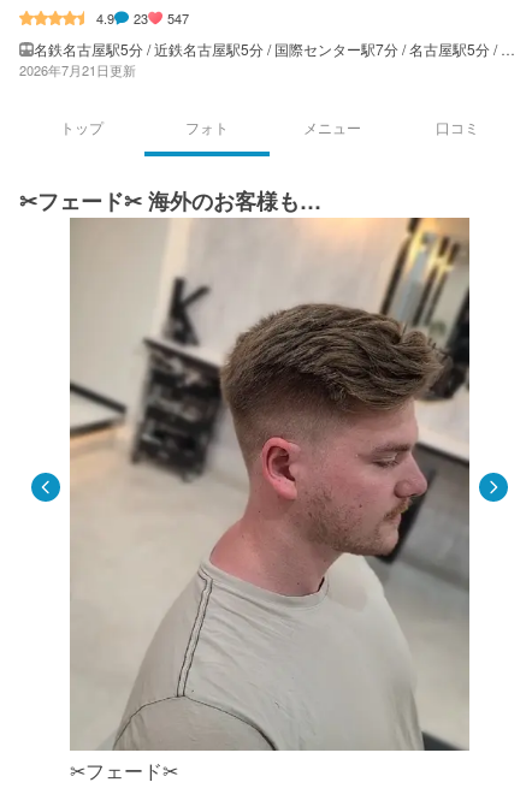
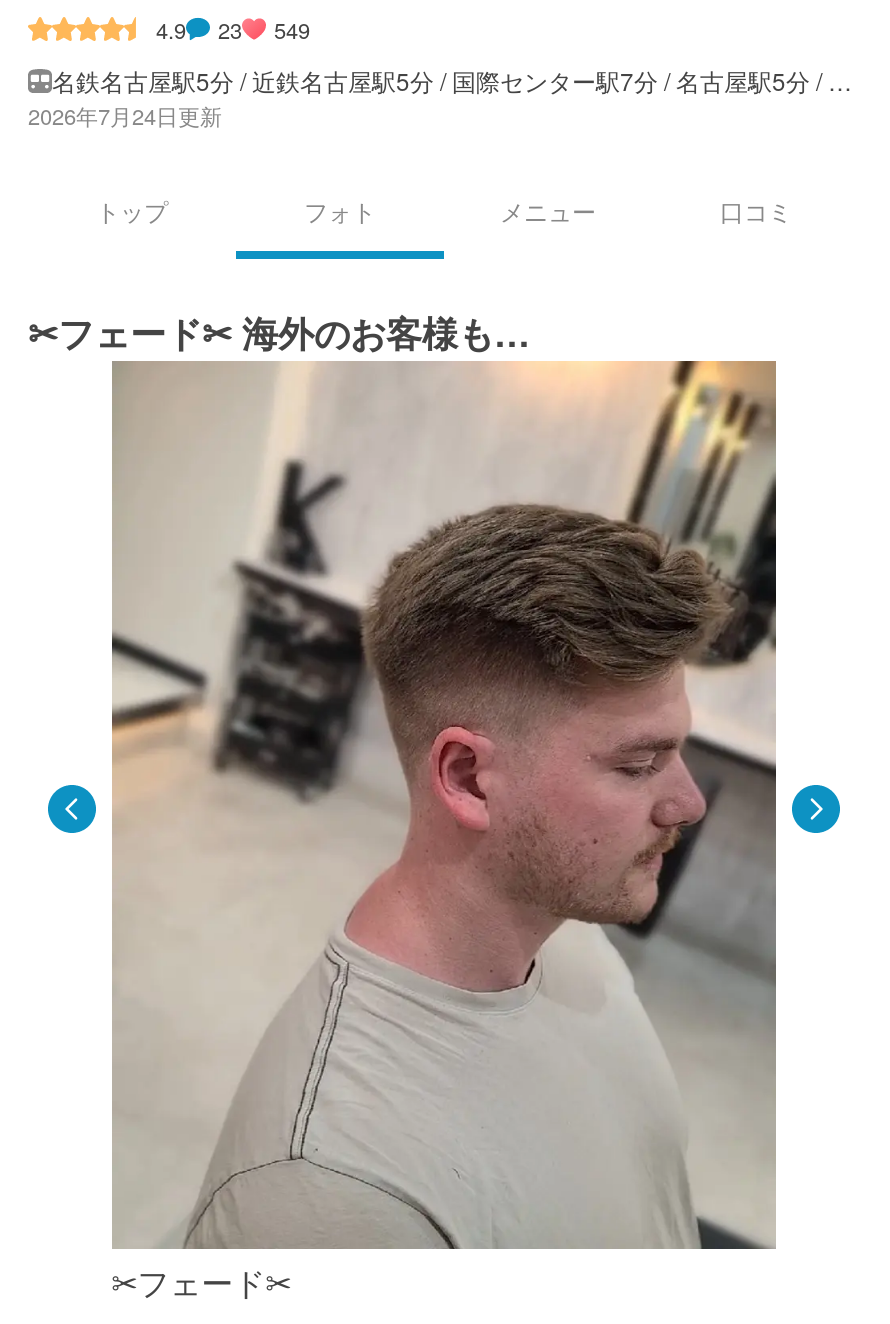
[167,8,189,28] 547 -> [274,13,310,45] 549
[19,60,136,79] 2026年7月21日更新 -> [28,99,222,131] 2026年7月24日更新

